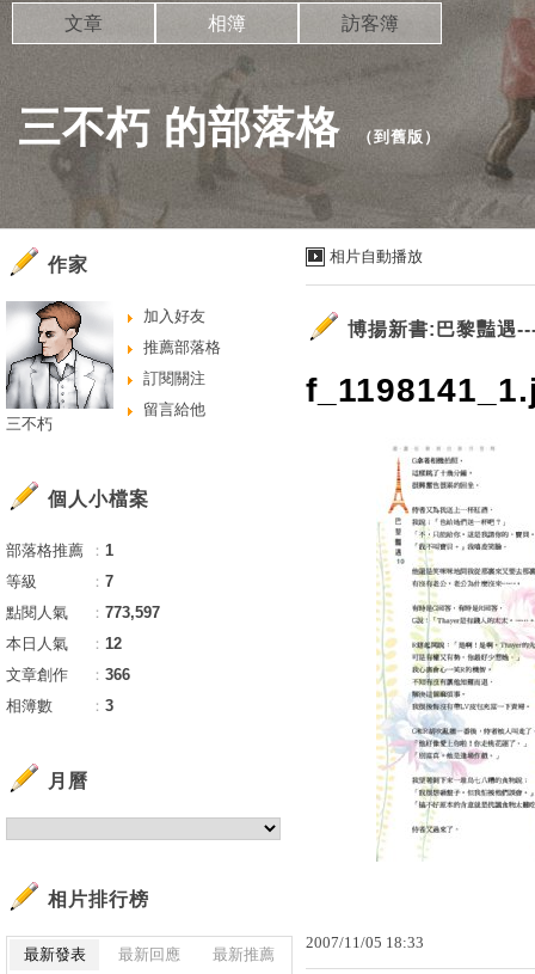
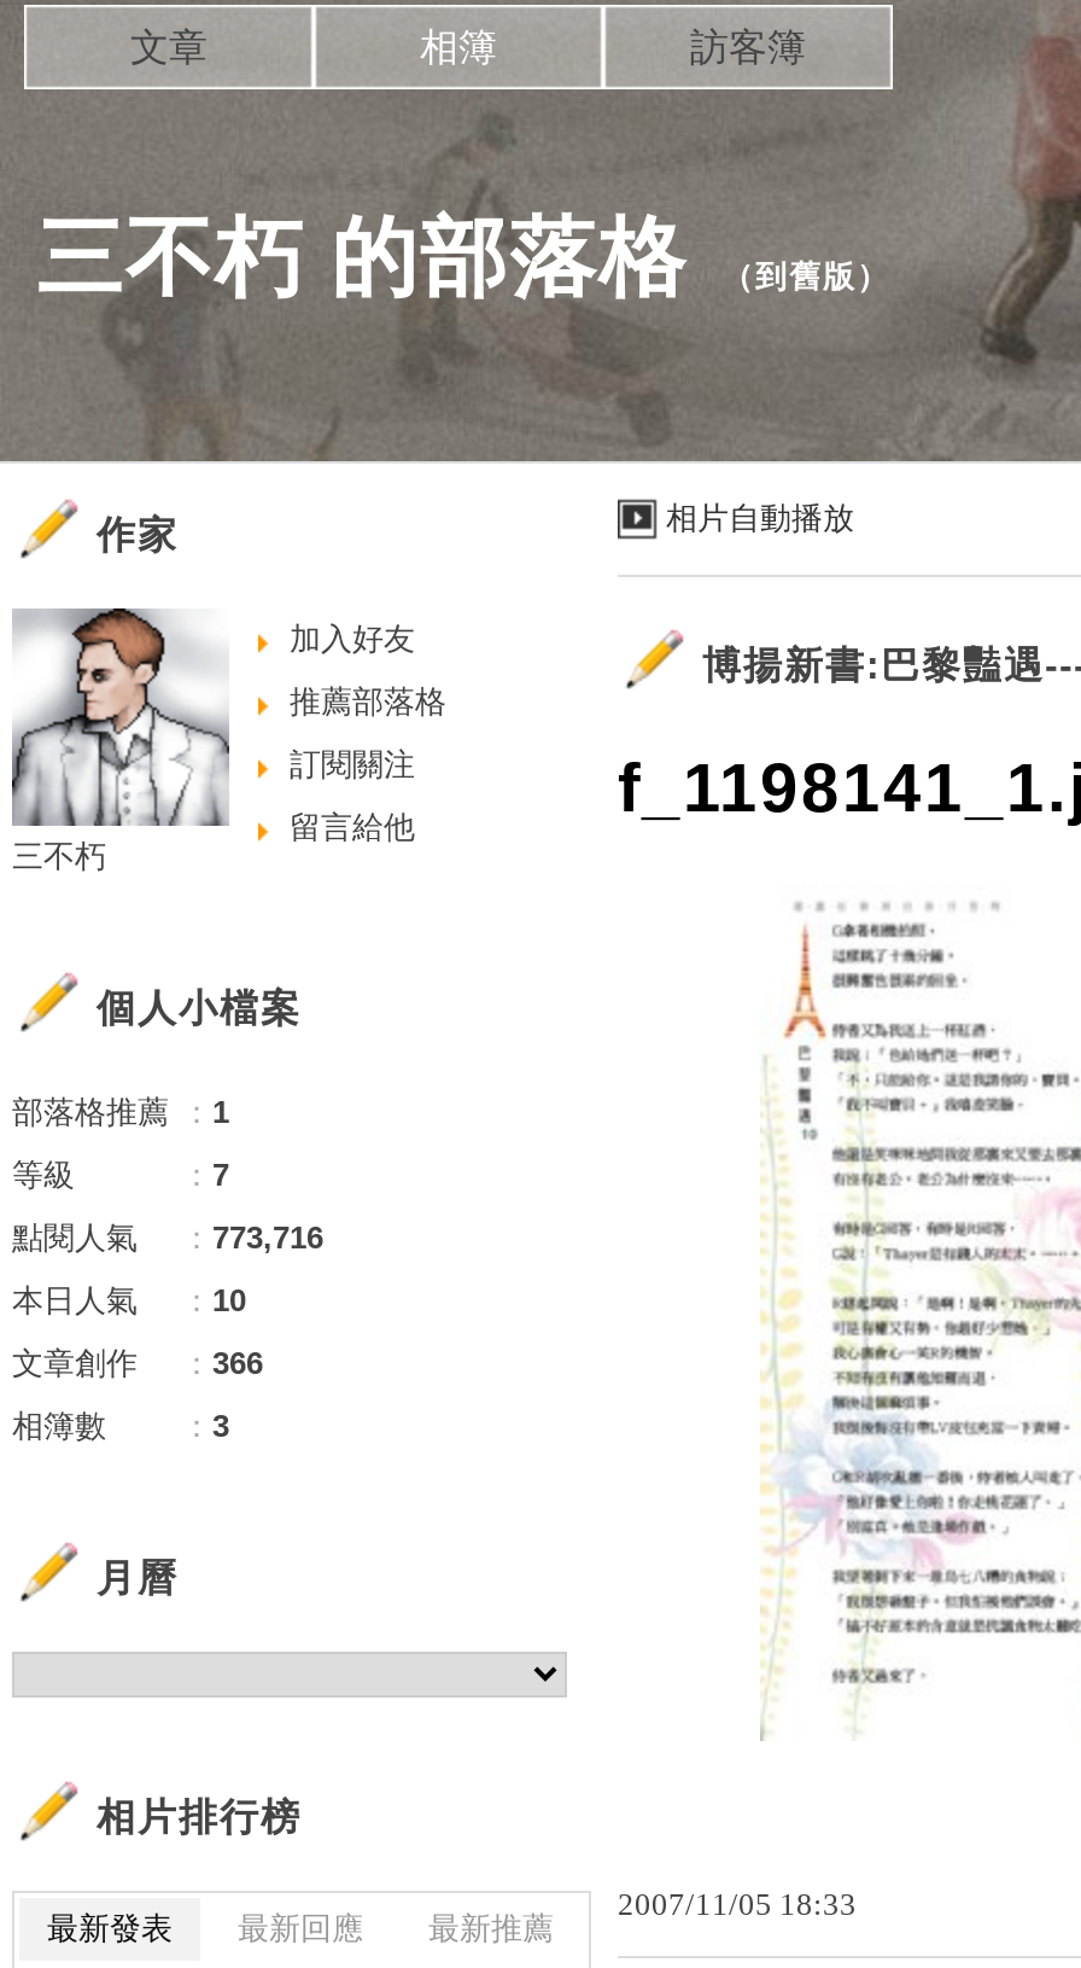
[6,604,160,621] 點閱人氣 ：773,597 -> [12,1219,323,1256] 點閱人氣 ：773,716
[6,635,122,653] 本日人氣 ：12 -> [12,1282,246,1318] 本日人氣 ：10

